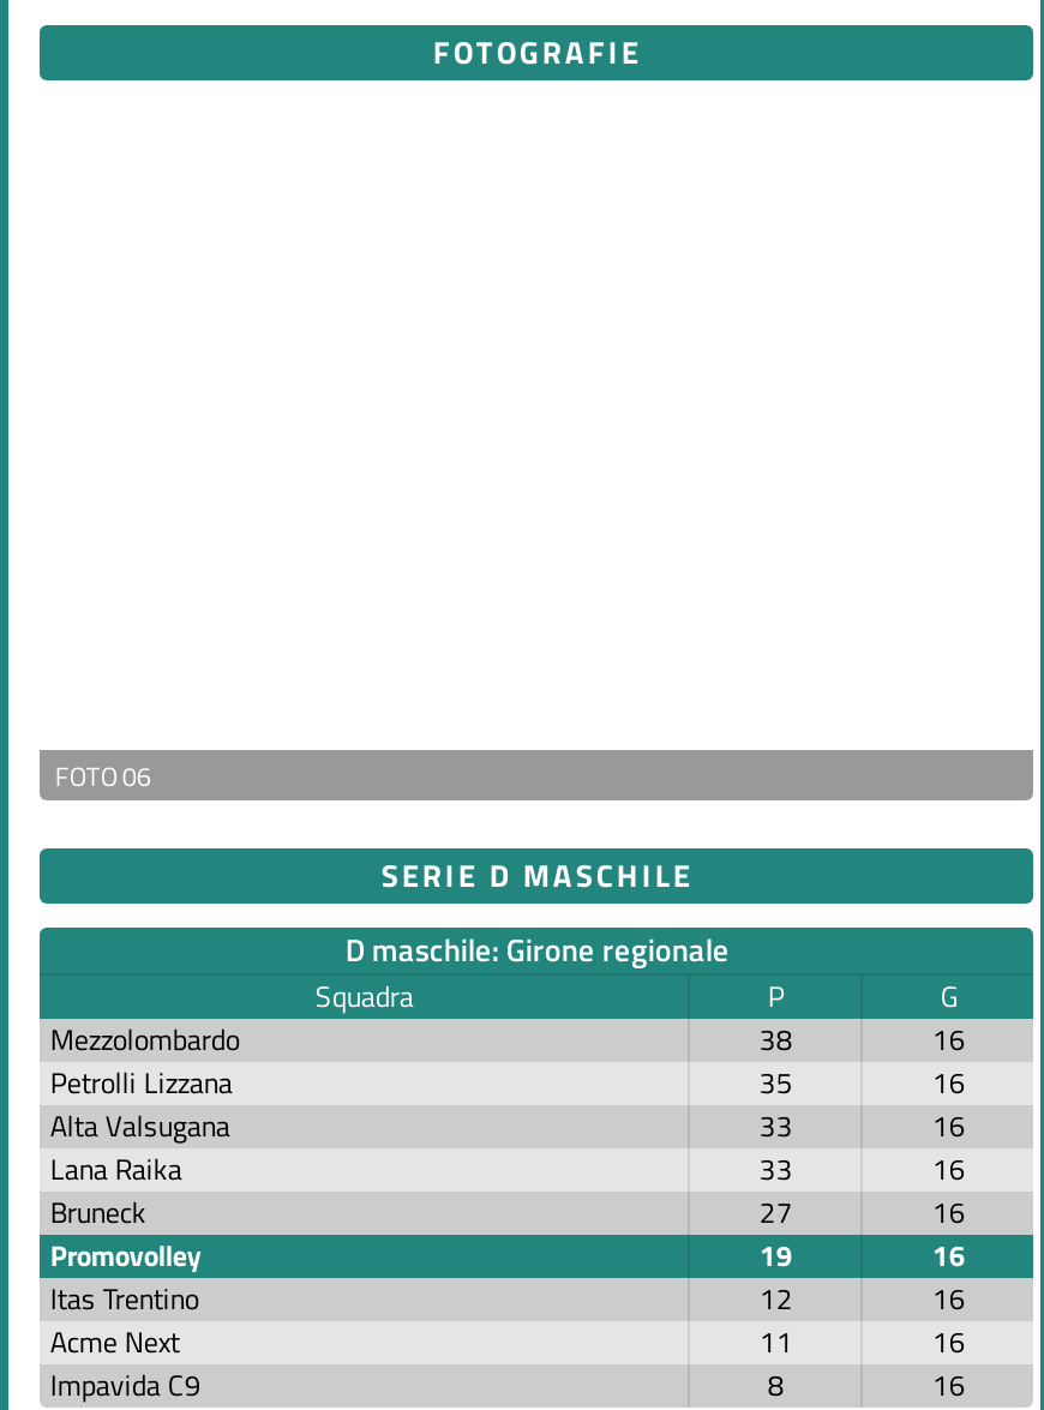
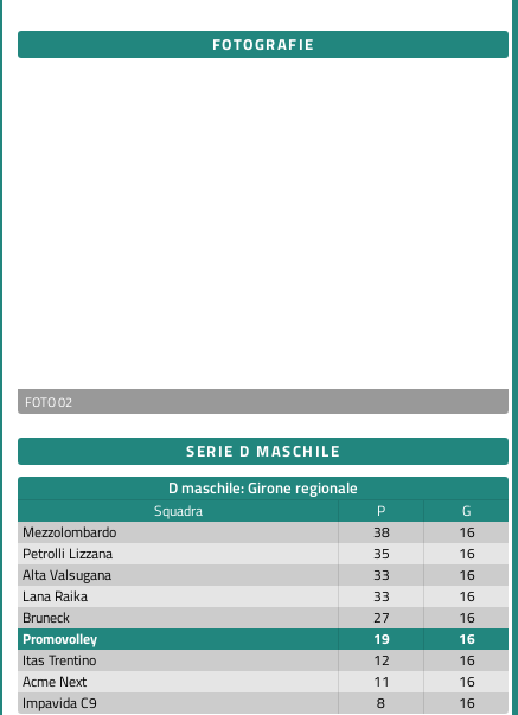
[55,754,151,795] FOTO 06 -> [25,391,73,411] FOTO 02

